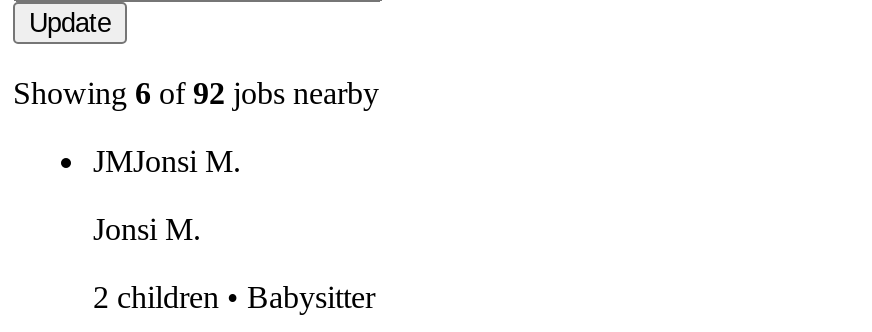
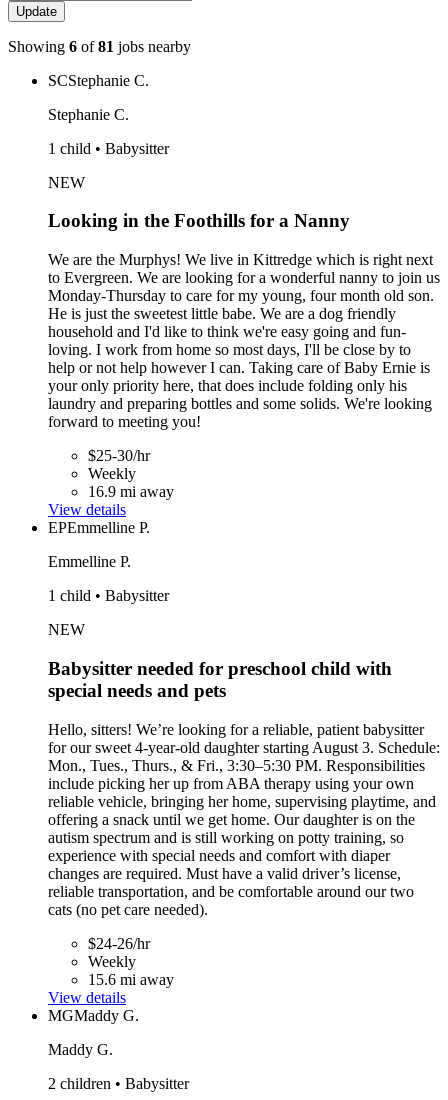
[13,75,379,245] Showing 6 of 92 jobs nearby | JMJonsi M. | Jonsi M. -> [8,38,440,1057] Showing 6 of 81 jobs nearby | SCStephanie C. | Stephanie C. | 1 child • Babysitter | NEW | Looking in the Foothills for a Nanny | We are the Murphys! We live in Kittredge which is right next | to Evergreen. We are looking for a wonderful nanny to join us | Monday-Thursday to care for my young, four month old son. | He is just the sweetest little babe. We are a dog friendly | household and I'd like to think we're easy going and fun- | loving. I work from home so most days, I'll be close by to | help or not help however I can. Taking care of Baby Ernie is | your only priority here, that does include folding only his | laundry and preparing bottles and some solids. We're looking | forward to meeting you! | $25-30/hr | Weekly | 16.9 mi away | View details | EPEmmelline P. | Emmelline P. | 1 child • Babysitter | NEW | Babysitter needed for preschool child with | special needs and pets | Hello, sitters! We’re looking for a reliable, patient babysitter | for our sweet 4-year-old daughter starting August 3. Schedule: | Mon., Tues., Thurs., & Fri., 3:30–5:30 PM. Responsibilities | include picking her up from ABA therapy using your own | reliable vehicle, bringing her home, supervising playtime, and | offering a snack until we get home. Our daughter is on the | autism spectrum and is still working on potty training, so | experience with special needs and comfort with diaper | changes are required. Must have a valid driver’s license, | reliable transportation, and be comfortable around our two | cats (no pet care needed). | $24-26/hr | Weekly | 15.6 mi away | View details | MGMaddy G. | Maddy G.

